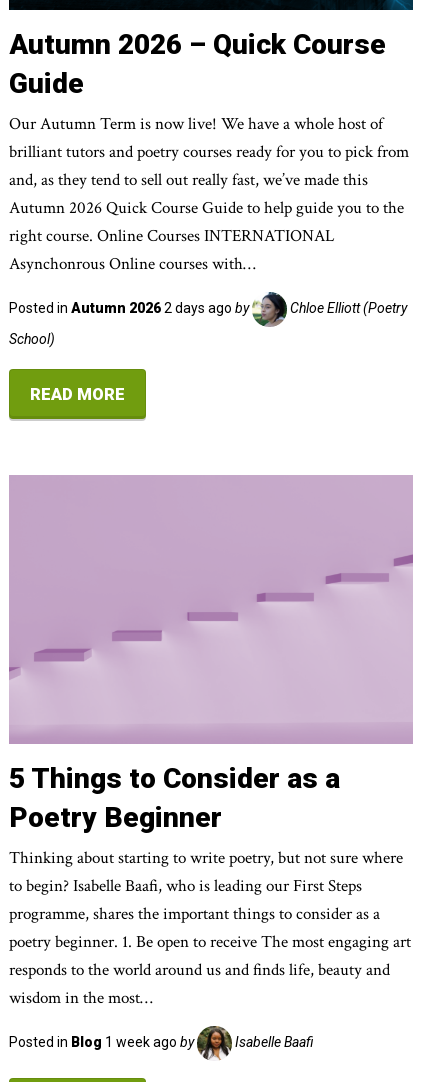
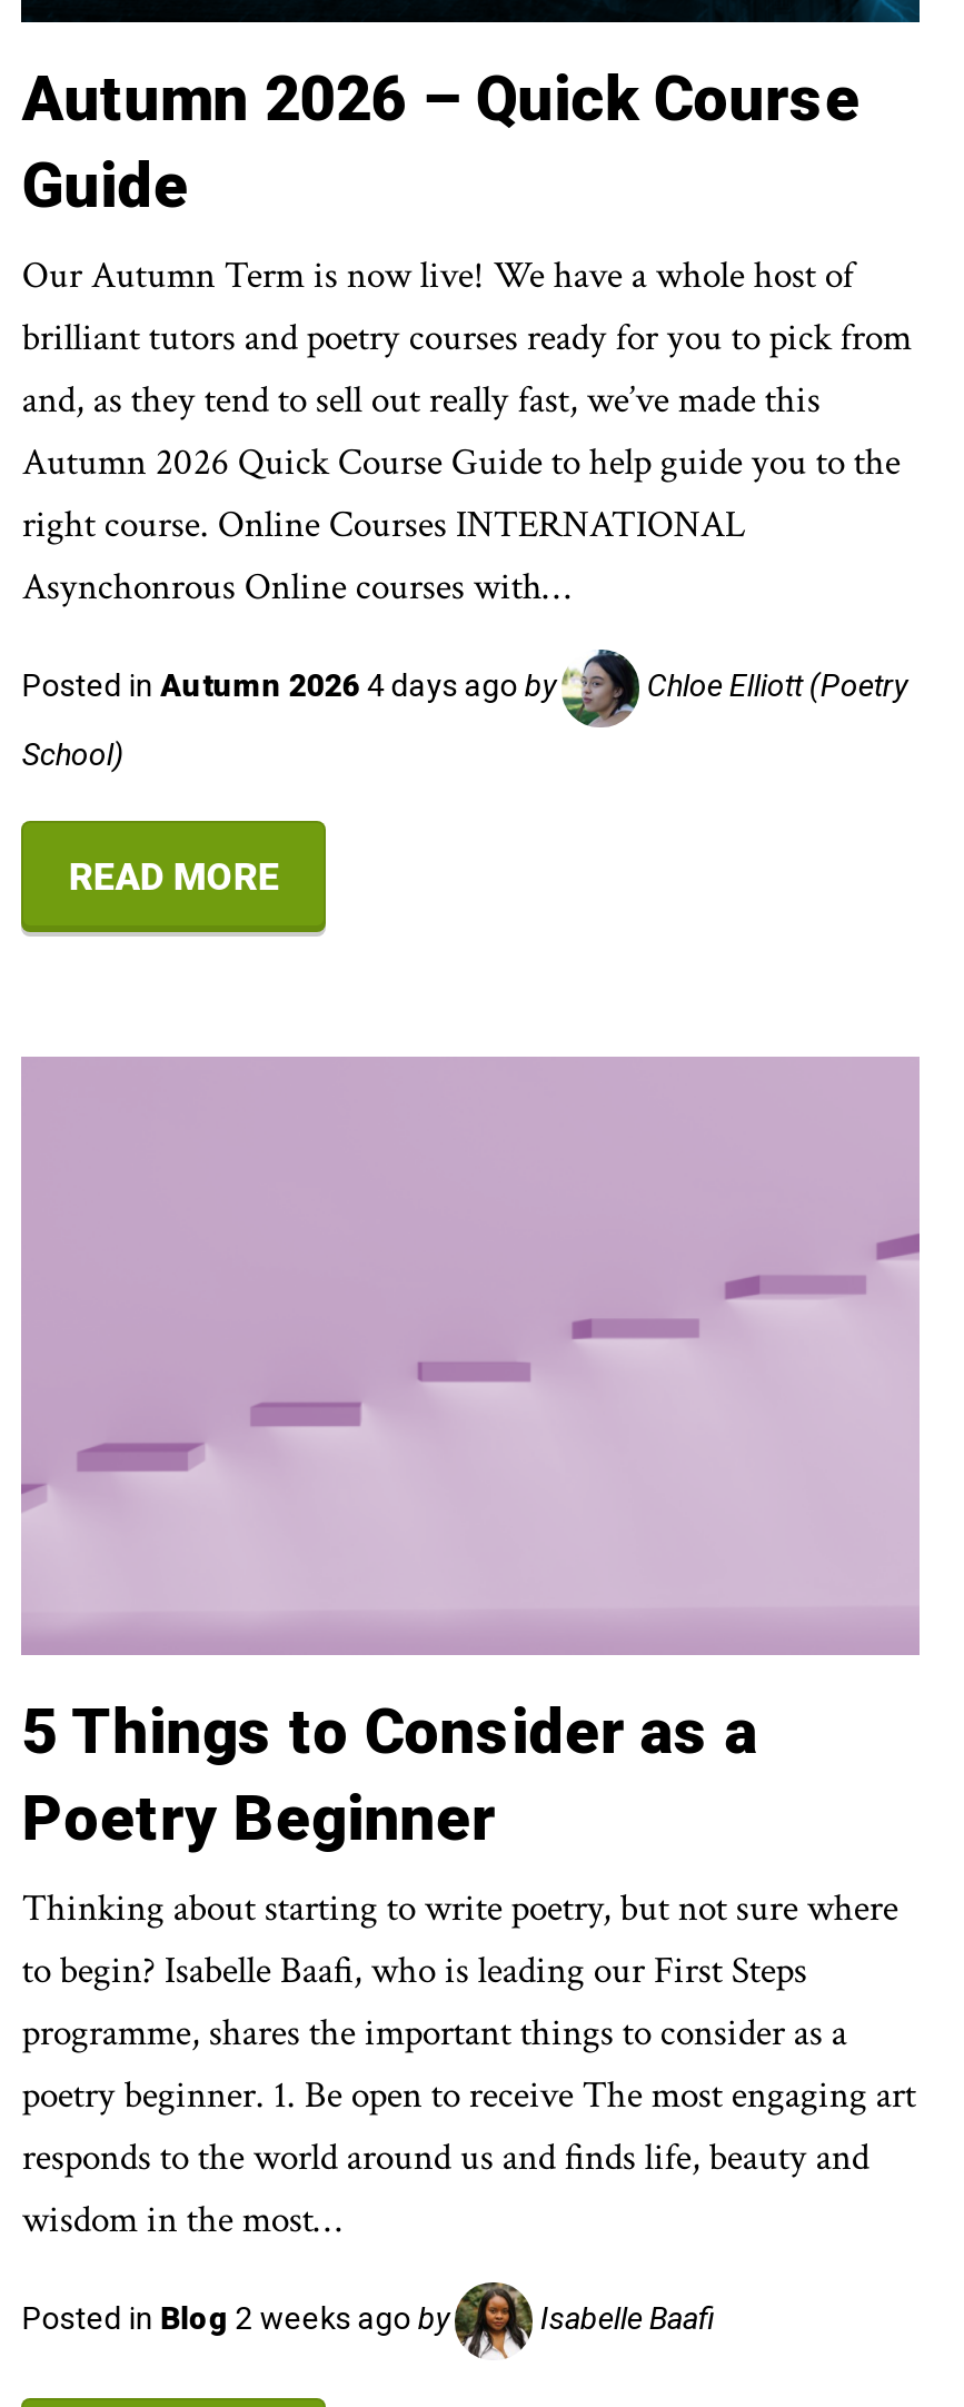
[9,300,252,316] Posted in Autumn 2026 2 days ago by -> [22,668,562,704] Posted in Autumn 2026 4 days ago by
[9,1034,197,1050] Posted in Blog 1 week ago by -> [22,2300,456,2336] Posted in Blog 2 weeks ago by

